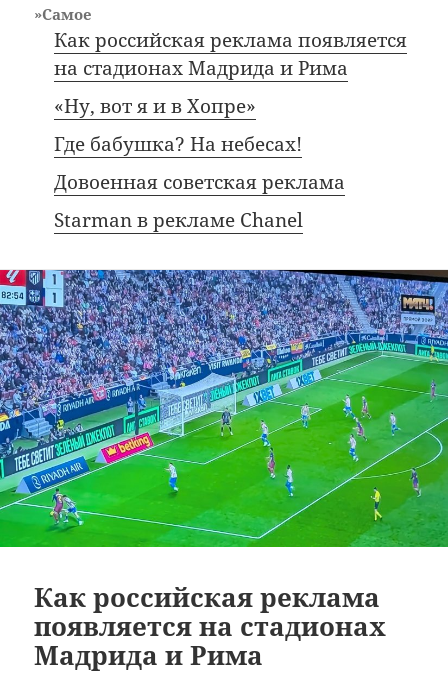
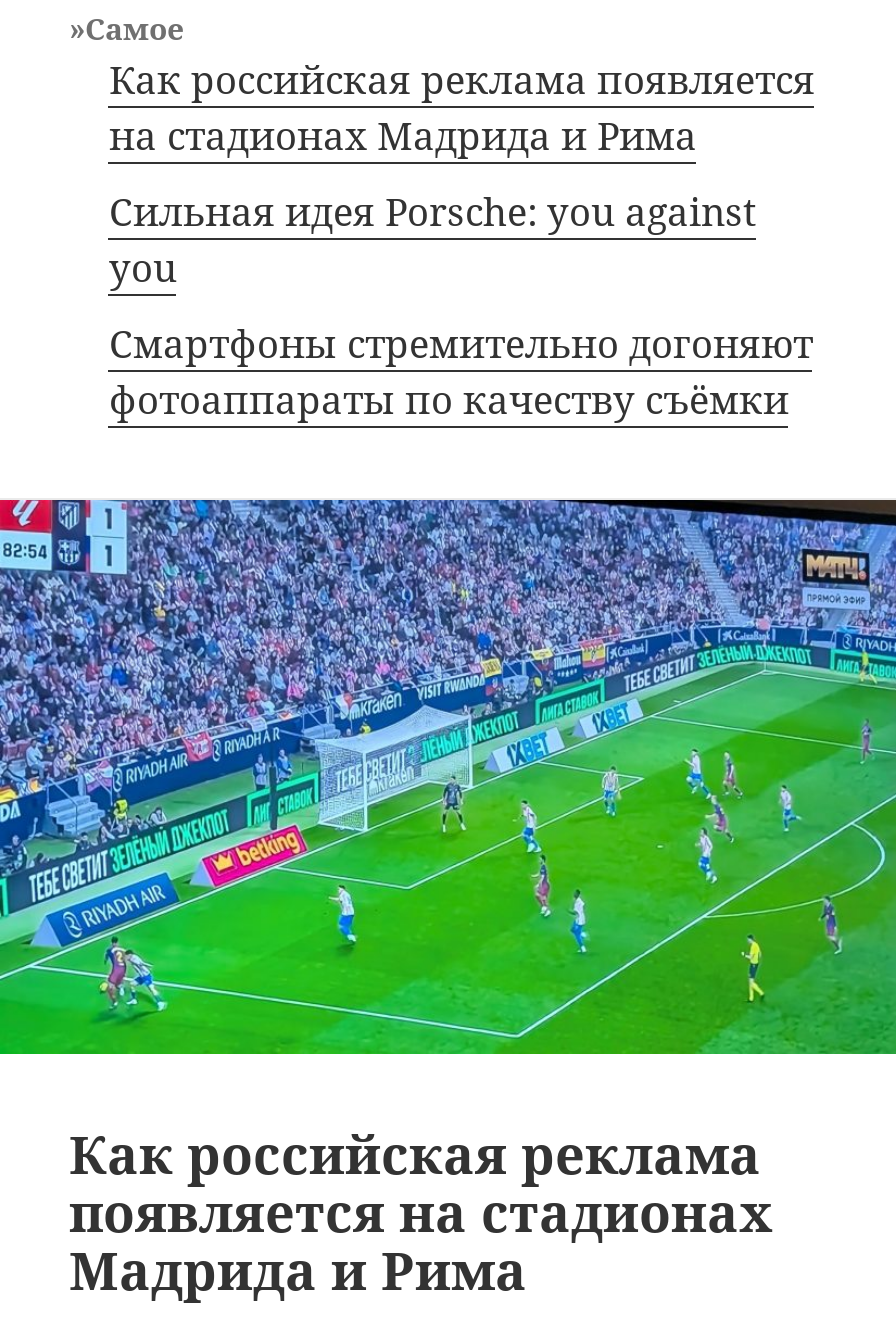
[54,93,345,233] «Ну, вот я и в Хопре» | Где бабушка? На небесах! | Довоенная советская реклама | Starman в рекламе Chanel -> [109,187,813,427] Сильная идея Porsche: you against | you | Смартфоны стремительно догоняют | фотоаппараты по качеству съёмки

